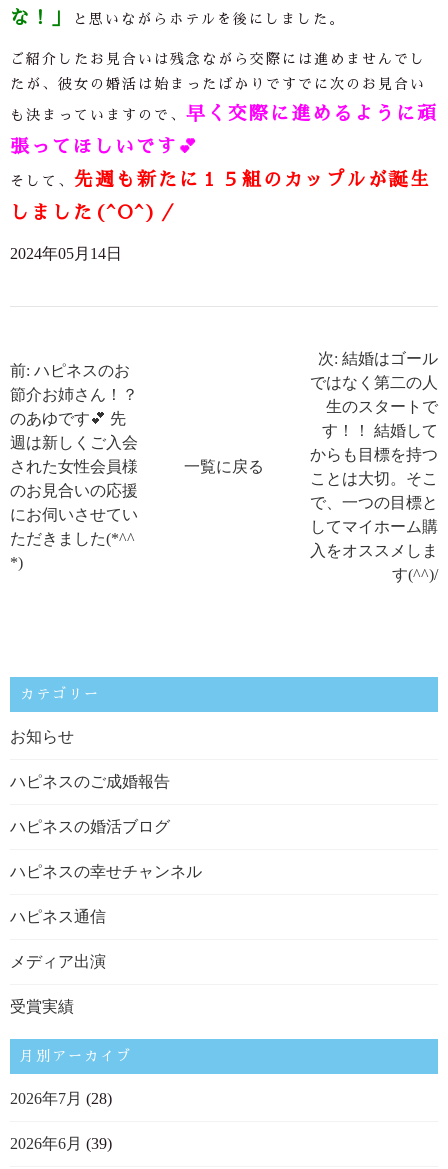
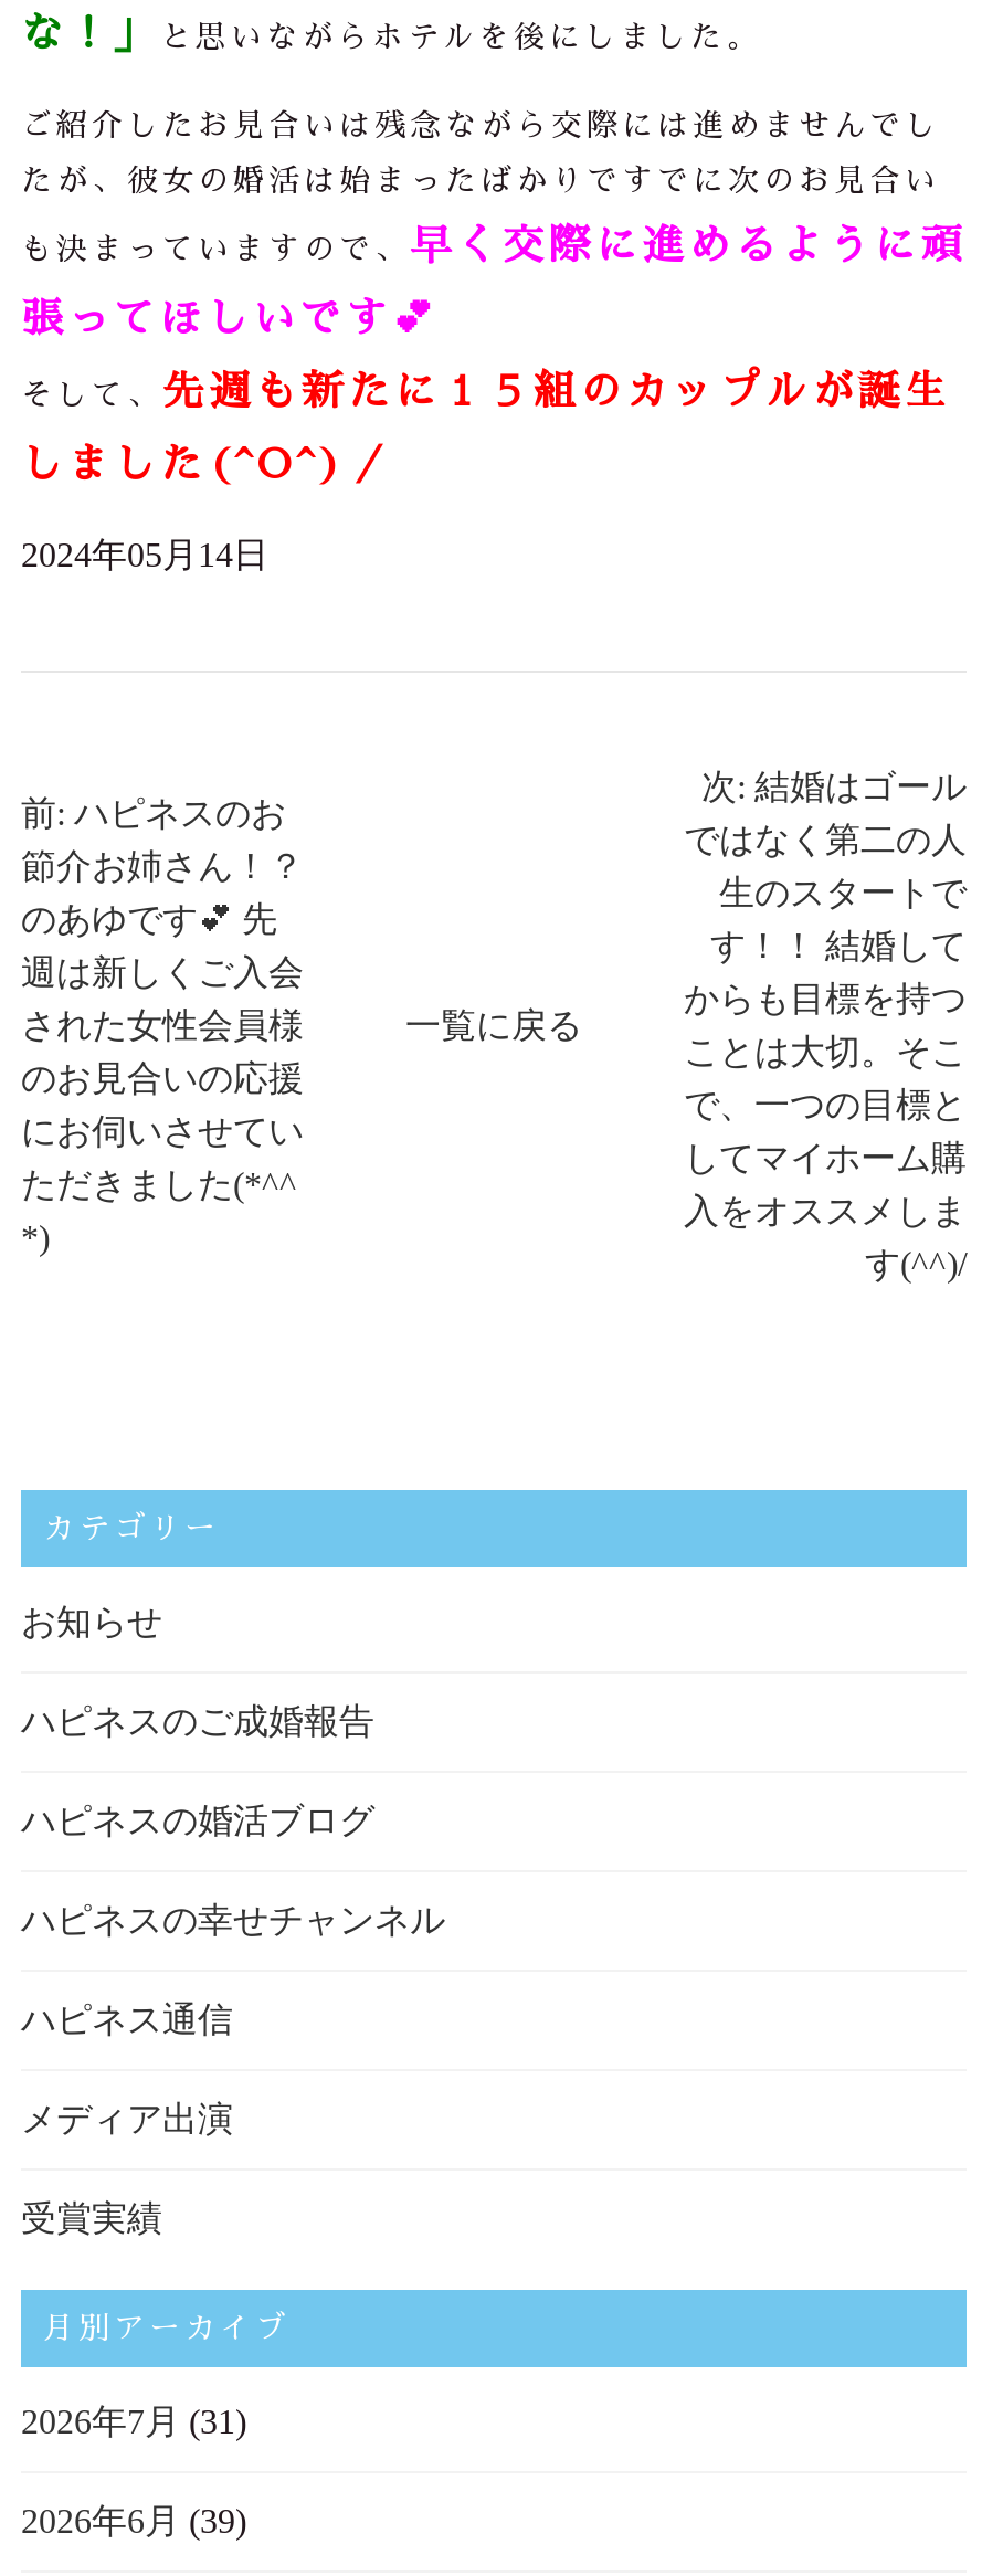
[10,1089,112,1106] 2026年7月(28) -> [21,2401,246,2439] 2026年7月(31)

